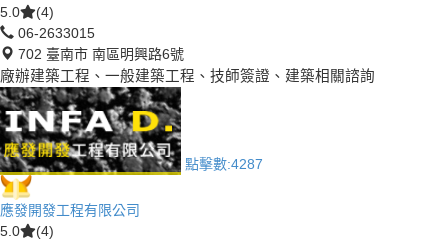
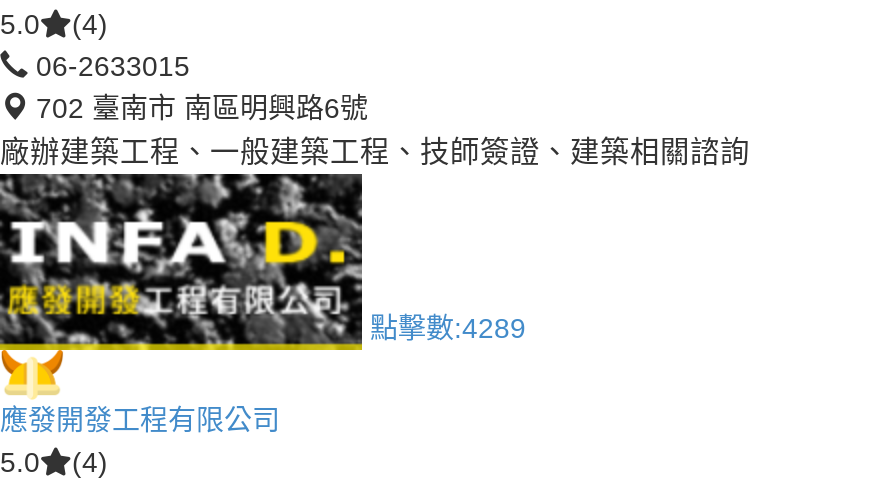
[185,156,263,172] 點擊數:4287 -> [370,312,526,344] 點擊數:4289

